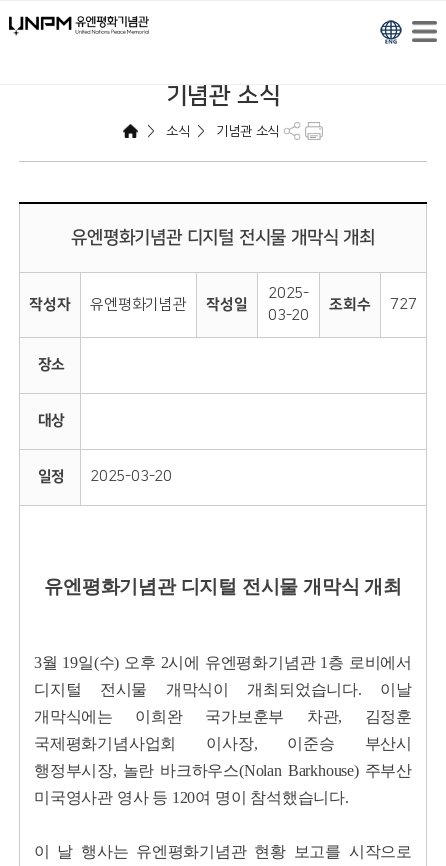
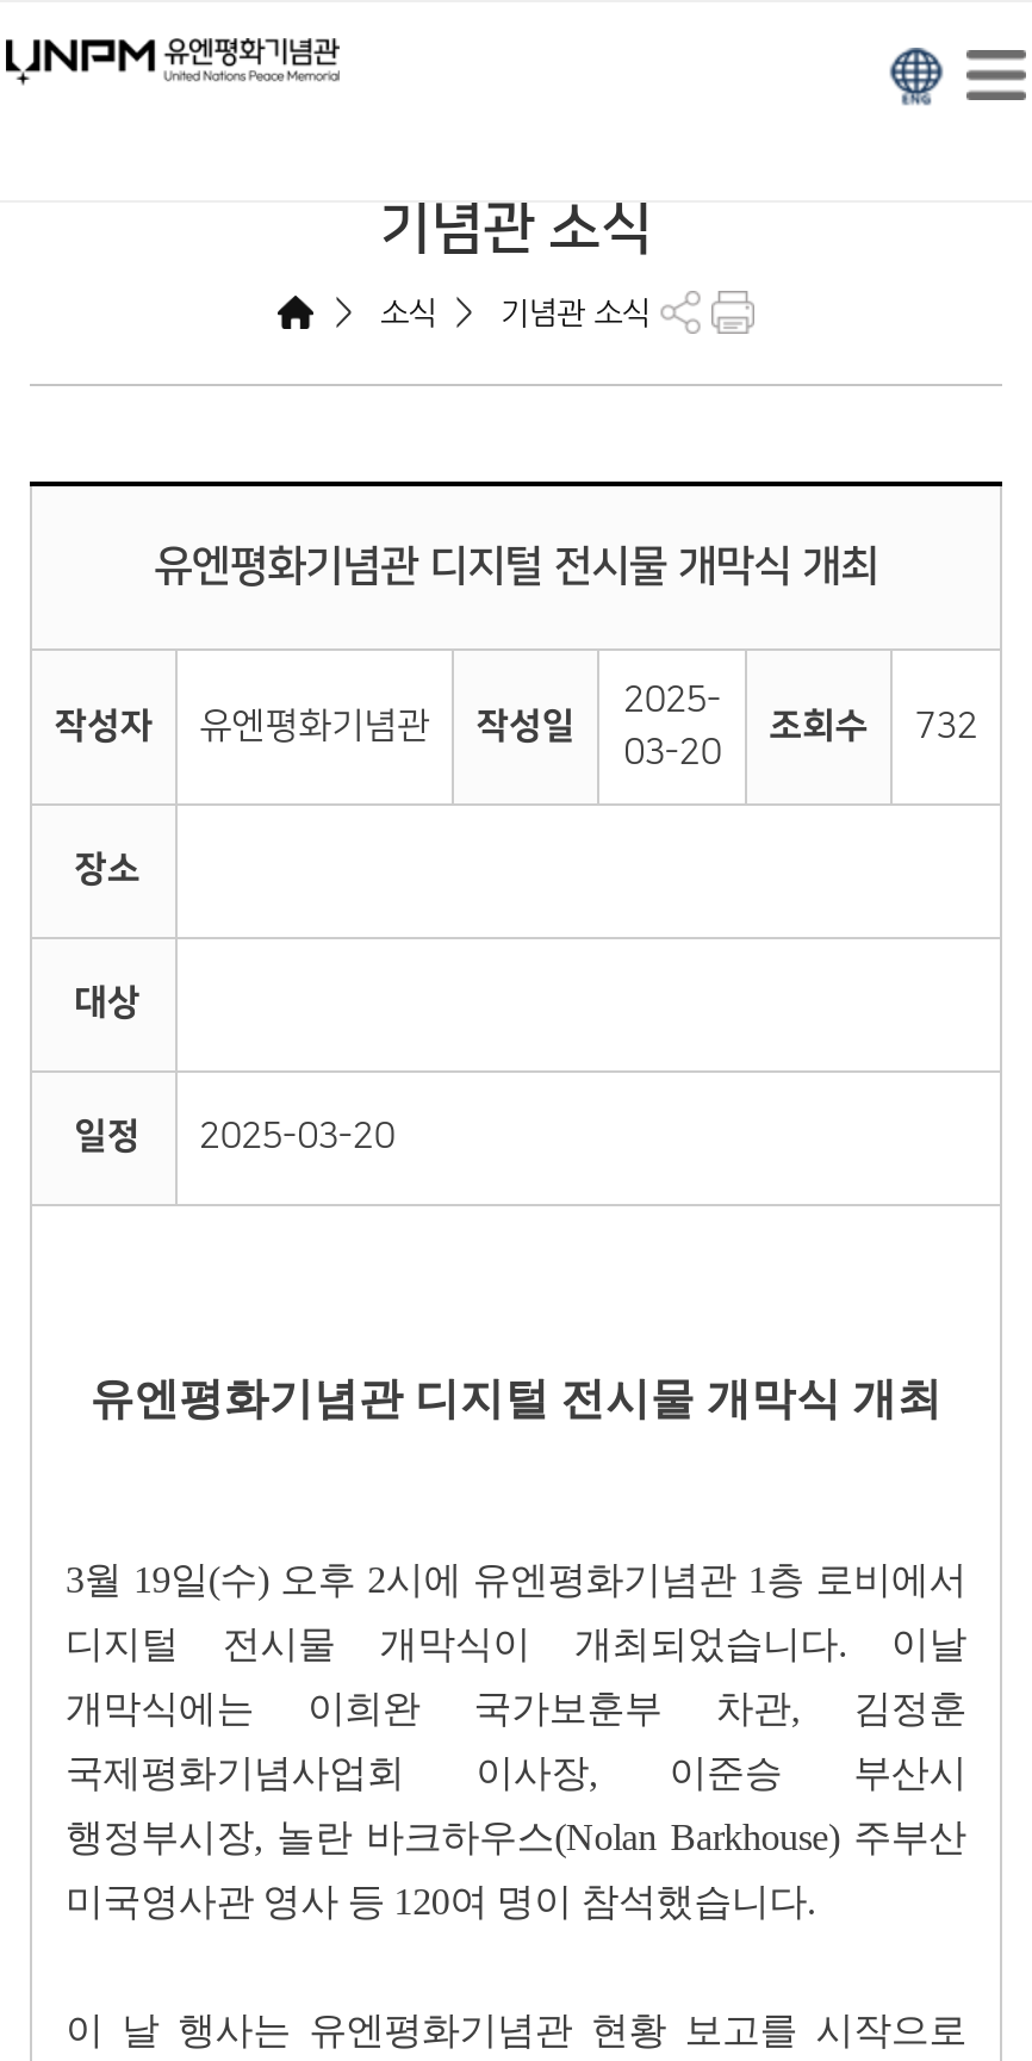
[329,296,417,313] 조회수 727 -> [769,706,978,746] 조회수 732

